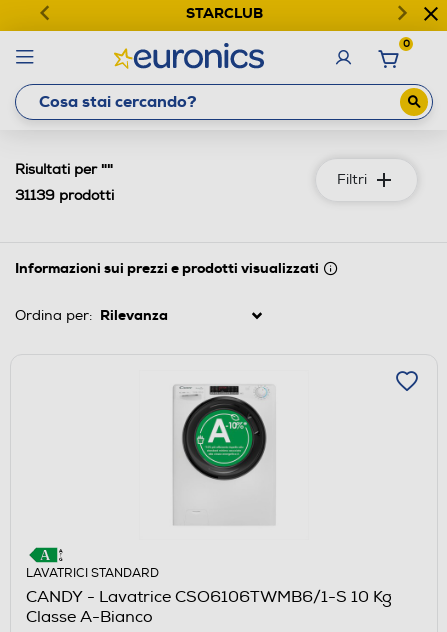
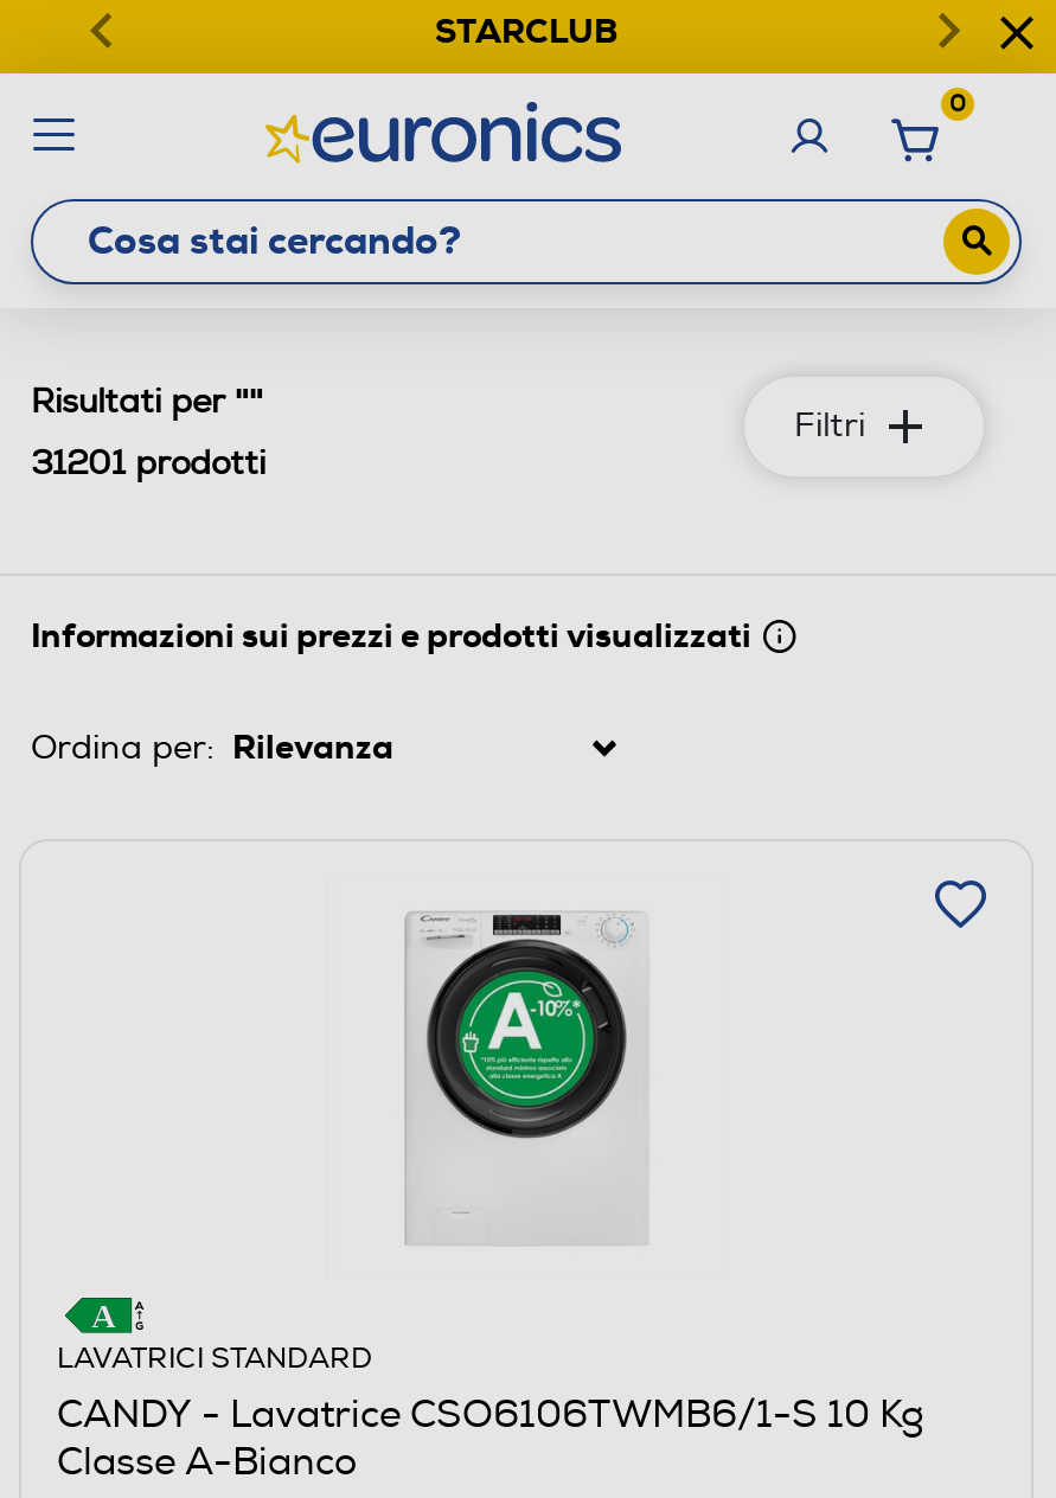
[15,187,114,204] 31139 prodotti -> [31,442,265,483] 31201 prodotti

